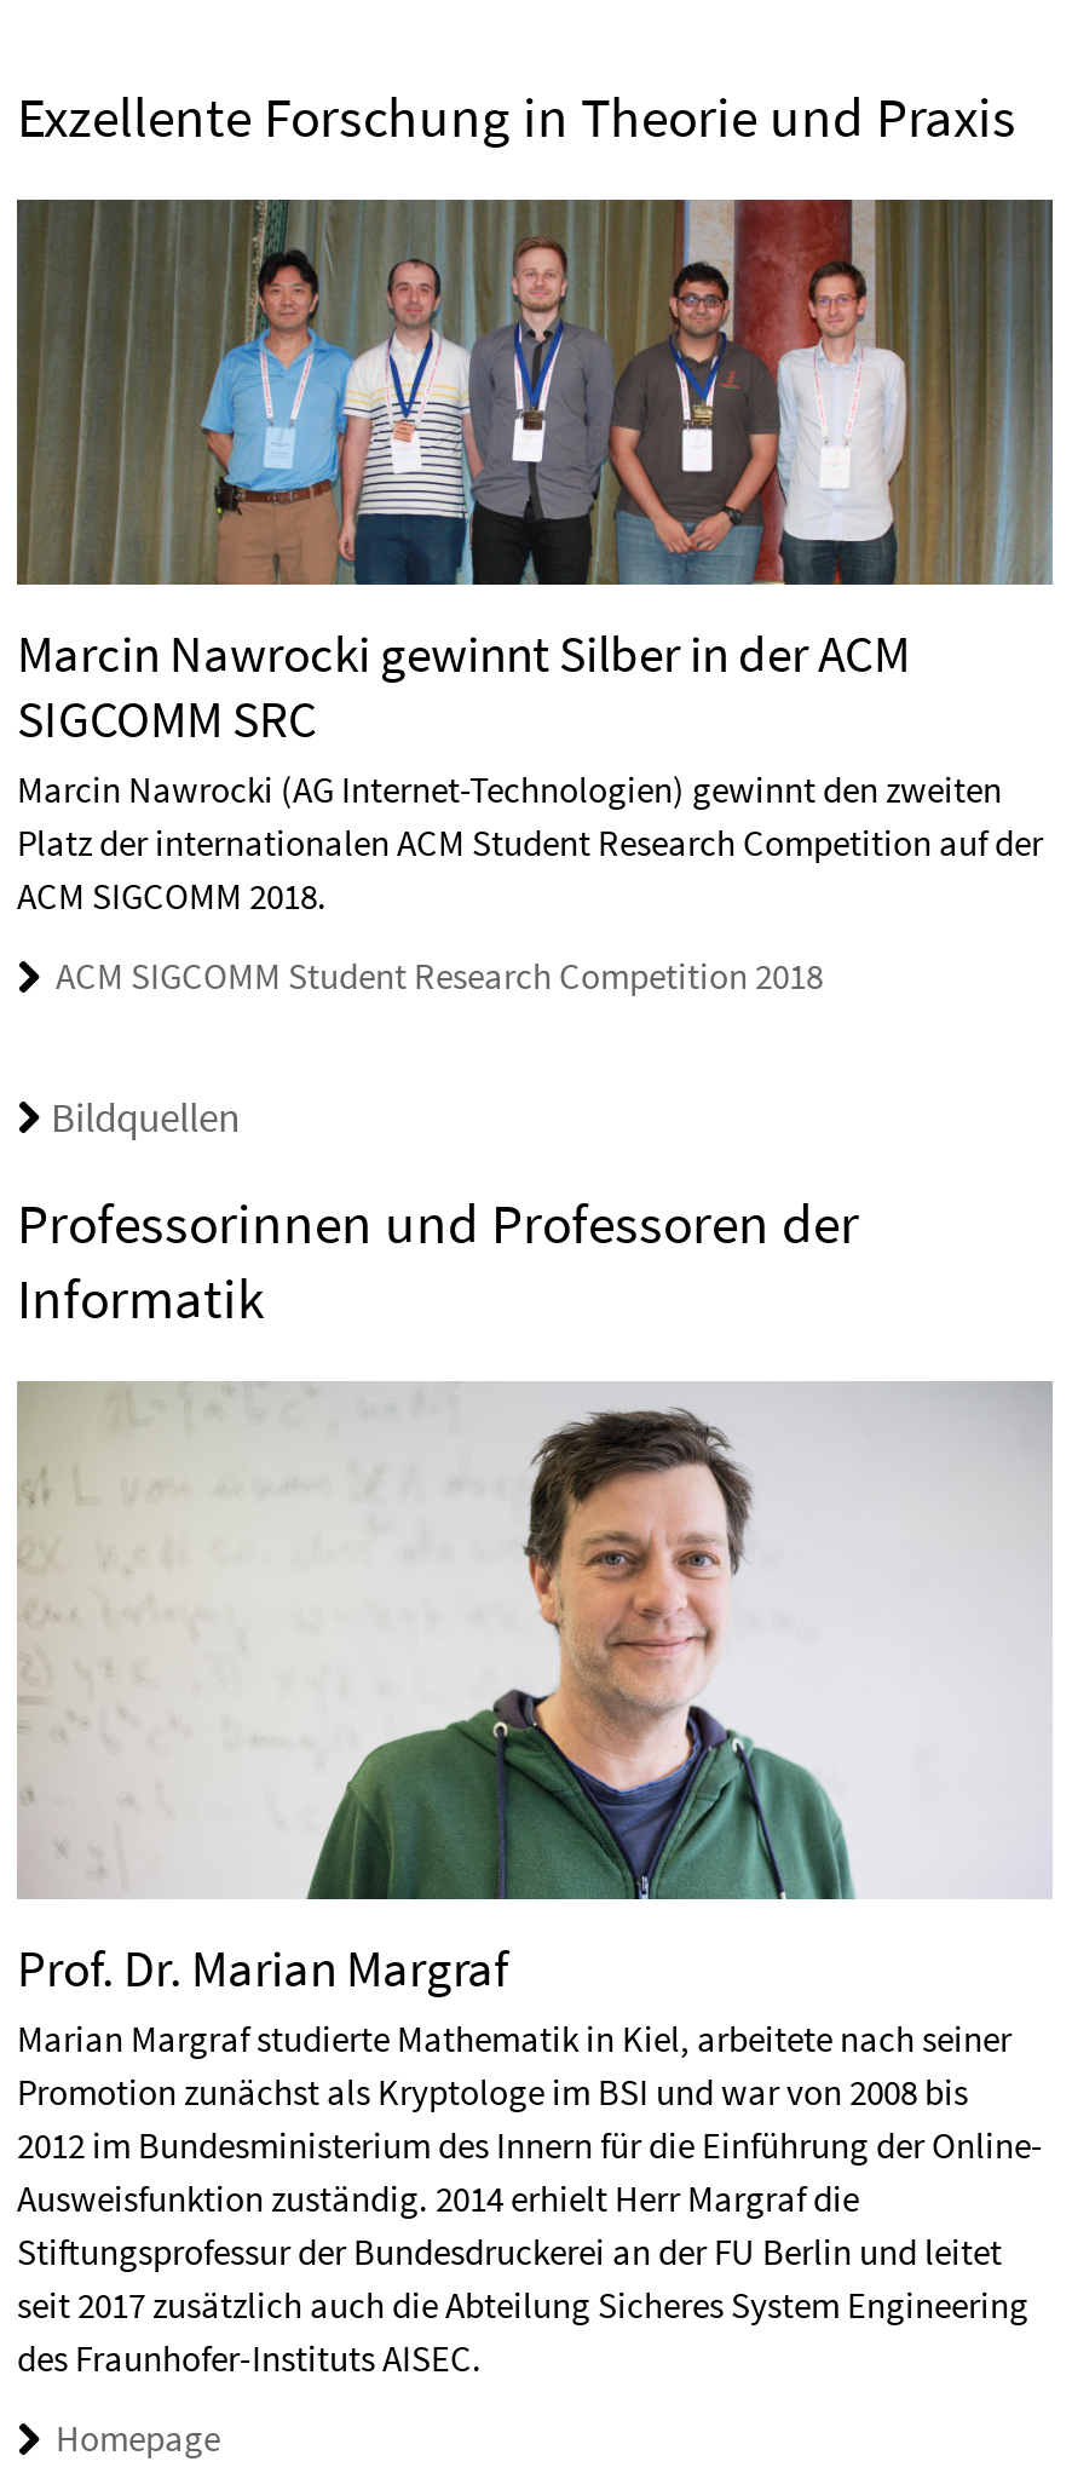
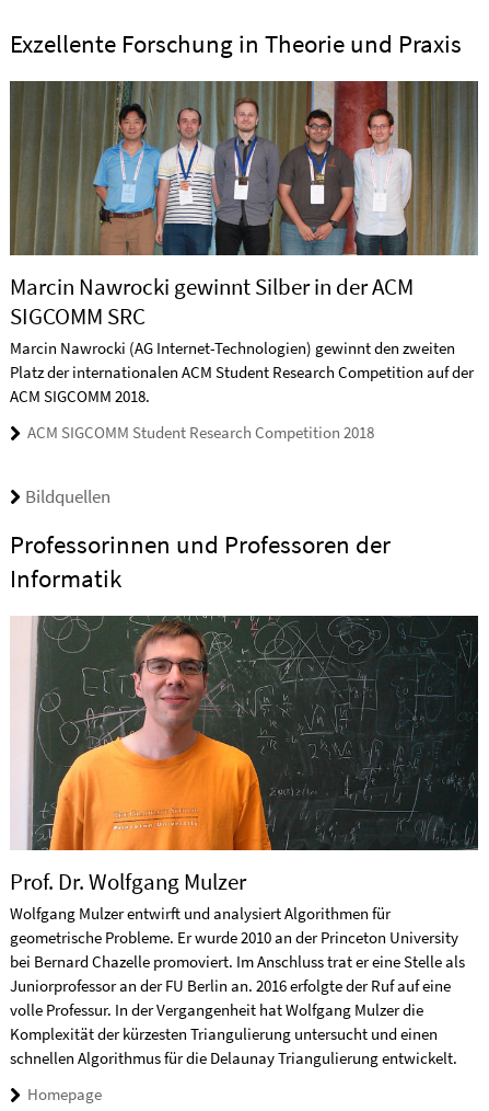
[17,1380,1053,2381] [image] | Prof. Dr. Marian Margraf | Marian Margraf studierte Mathematik in Kiel, arbeitete nach seiner | Promotion zunächst als Kryptologe im BSI und war von 2008 bis | 2012 im Bundesministerium des Innern für die Einführung der Online- | Ausweisfunktion zuständig. 2014 erhielt Herr Margraf die | Stiftungsprofessur der Bundesdruckerei an der FU Berlin und leitet | seit 2017 zusätzlich auch die Abteilung Sicheres System Engineering | des Fraunhofer-Instituts AISEC. -> [10,615,479,1068] [image] | Prof. Dr. Wolfgang Mulzer | Wolfgang Mulzer entwirft und analysiert Algorithmen für | geometrische Probleme. Er wurde 2010 an der Princeton University | bei Bernard Chazelle promoviert. Im Anschluss trat er eine Stelle als | Juniorprofessor an der FU Berlin an. 2016 erfolgte der Ruf auf eine | volle Professur. In der Vergangenheit hat Wolfgang Mulzer die | Komplexität der kürzesten Triangulierung untersucht und einen | schnellen Algorithmus für die Delaunay Triangulierung entwickelt.

